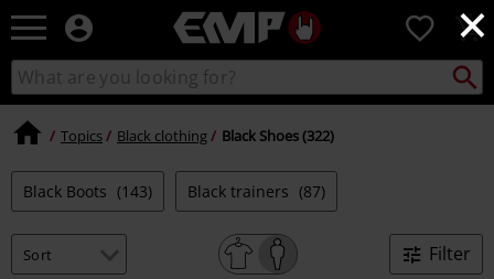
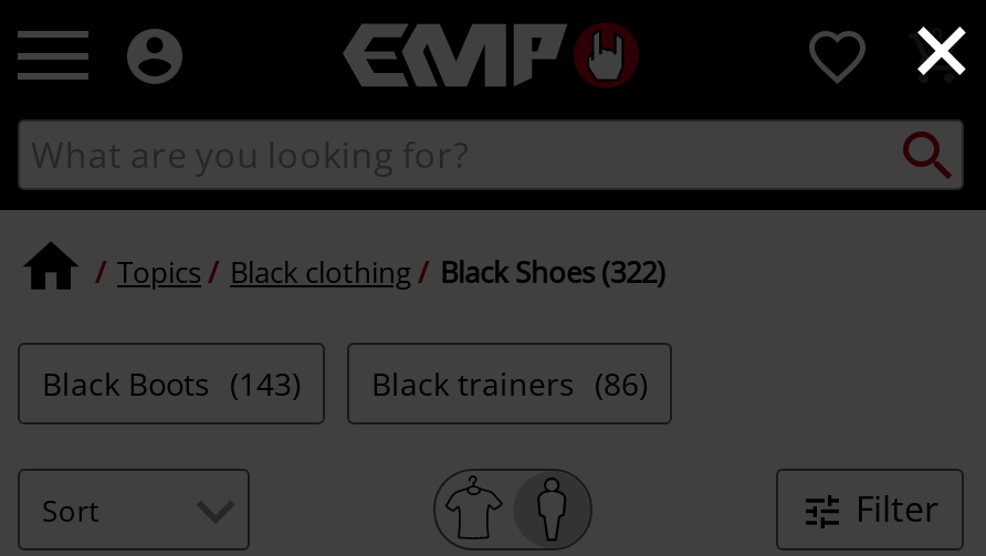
[187,181,325,202] Black trainers (87) -> [371,363,648,405] Black trainers (86)

